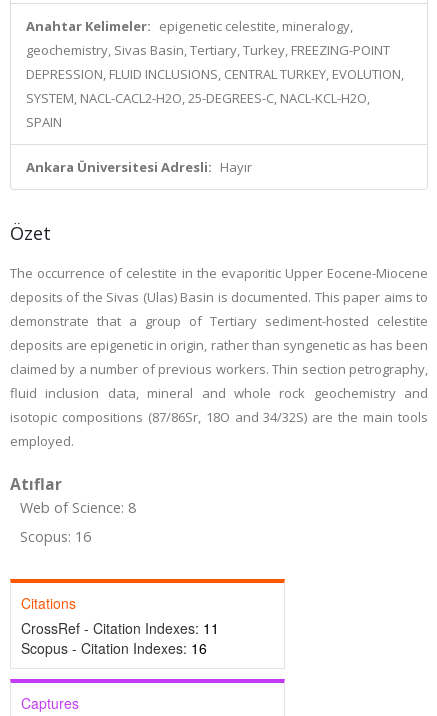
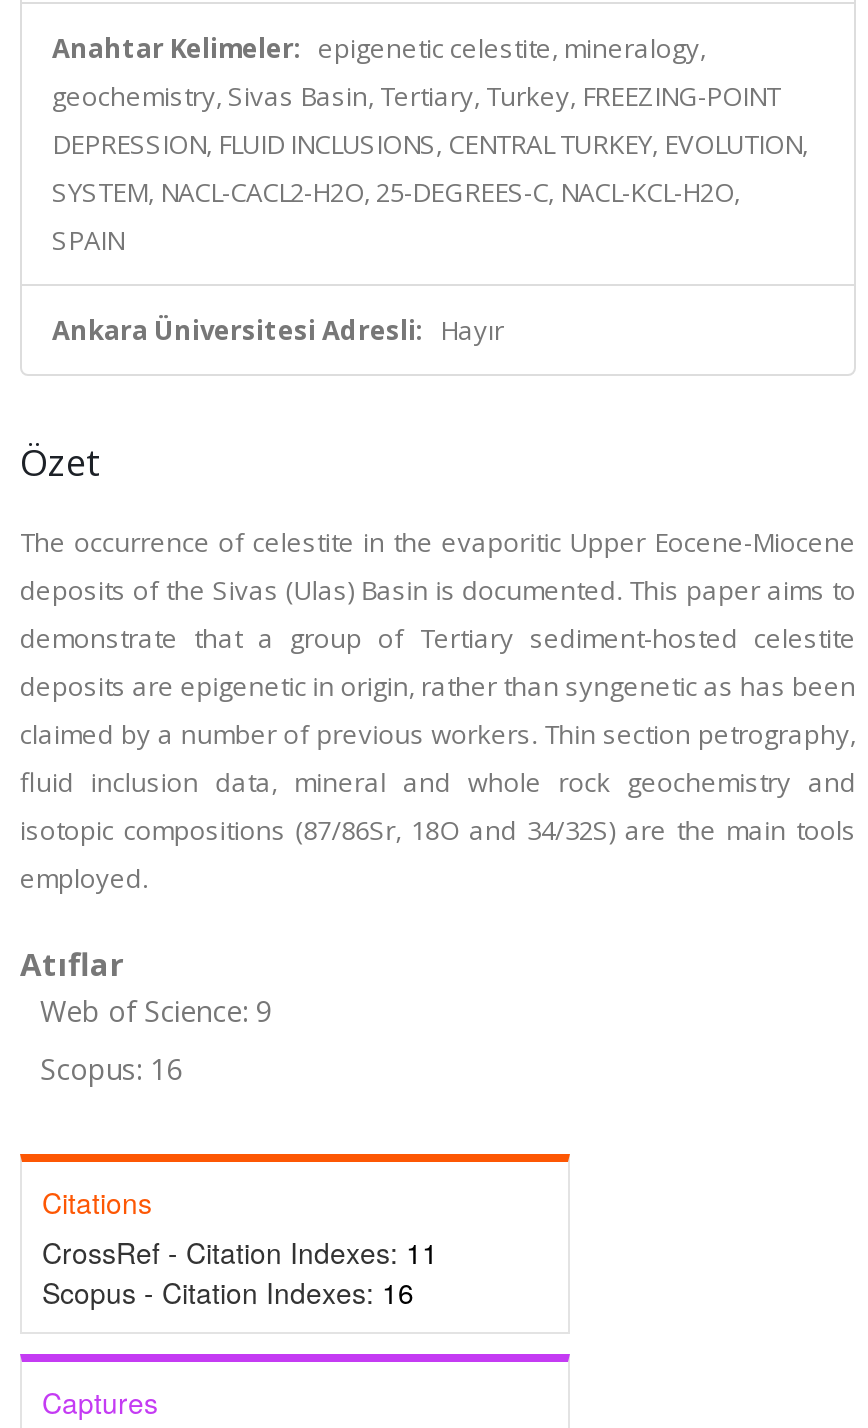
[20,498,136,517] Web of Science: 8 -> [40,992,272,1030] Web of Science: 9

